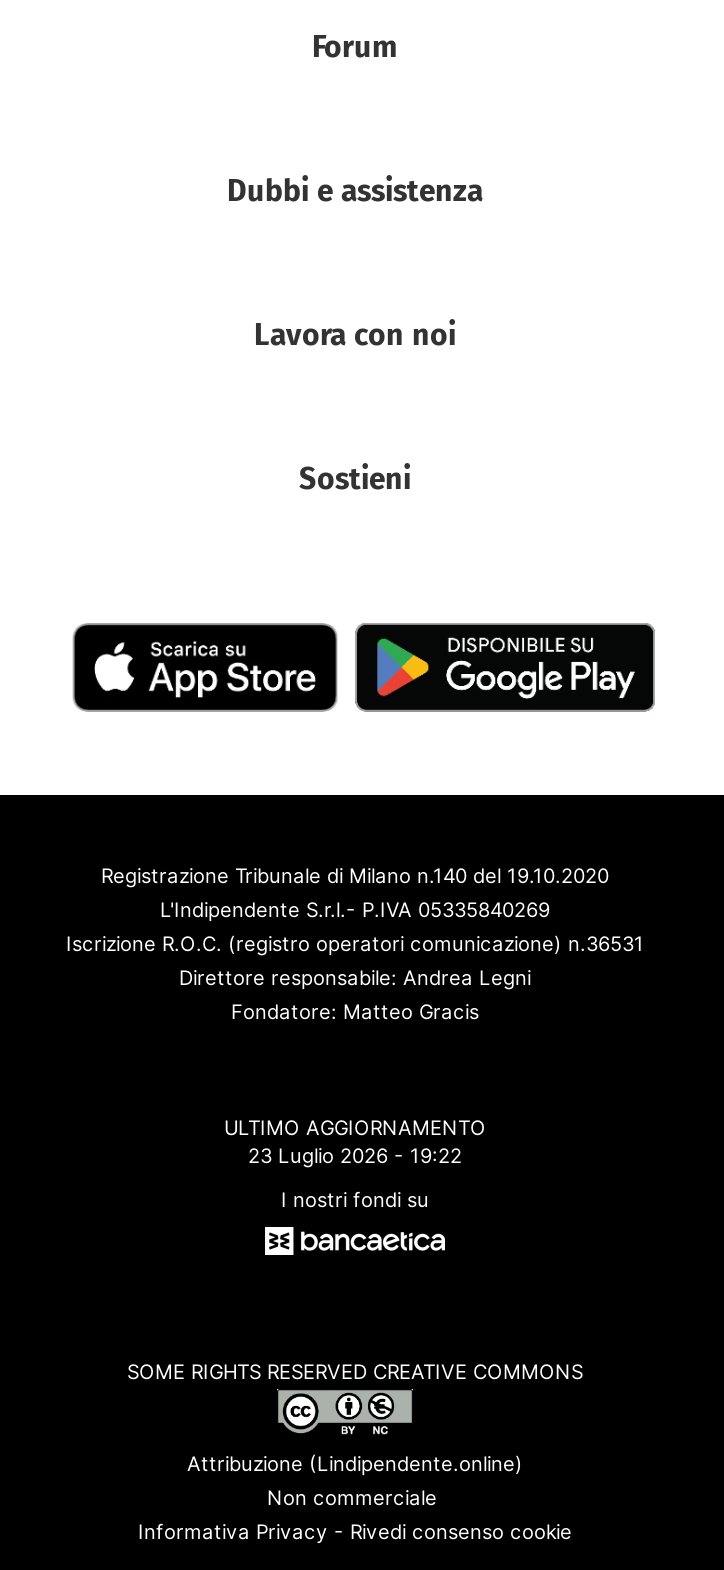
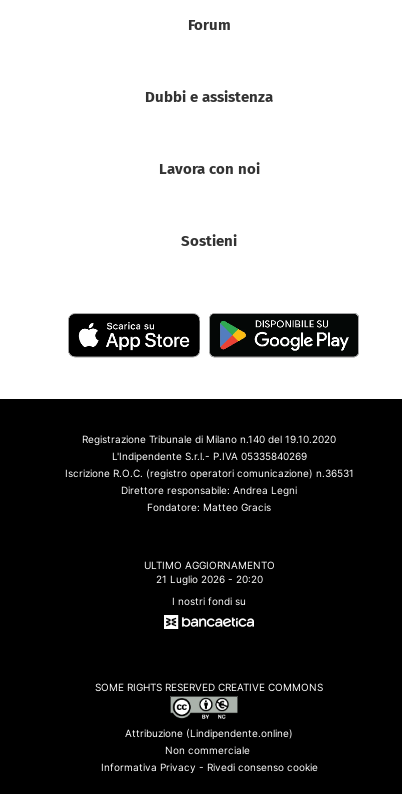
[248,1142,462,1166] 23 Luglio 2026 - 19:22 -> [155,573,262,585] 21 Luglio 2026 - 20:20

